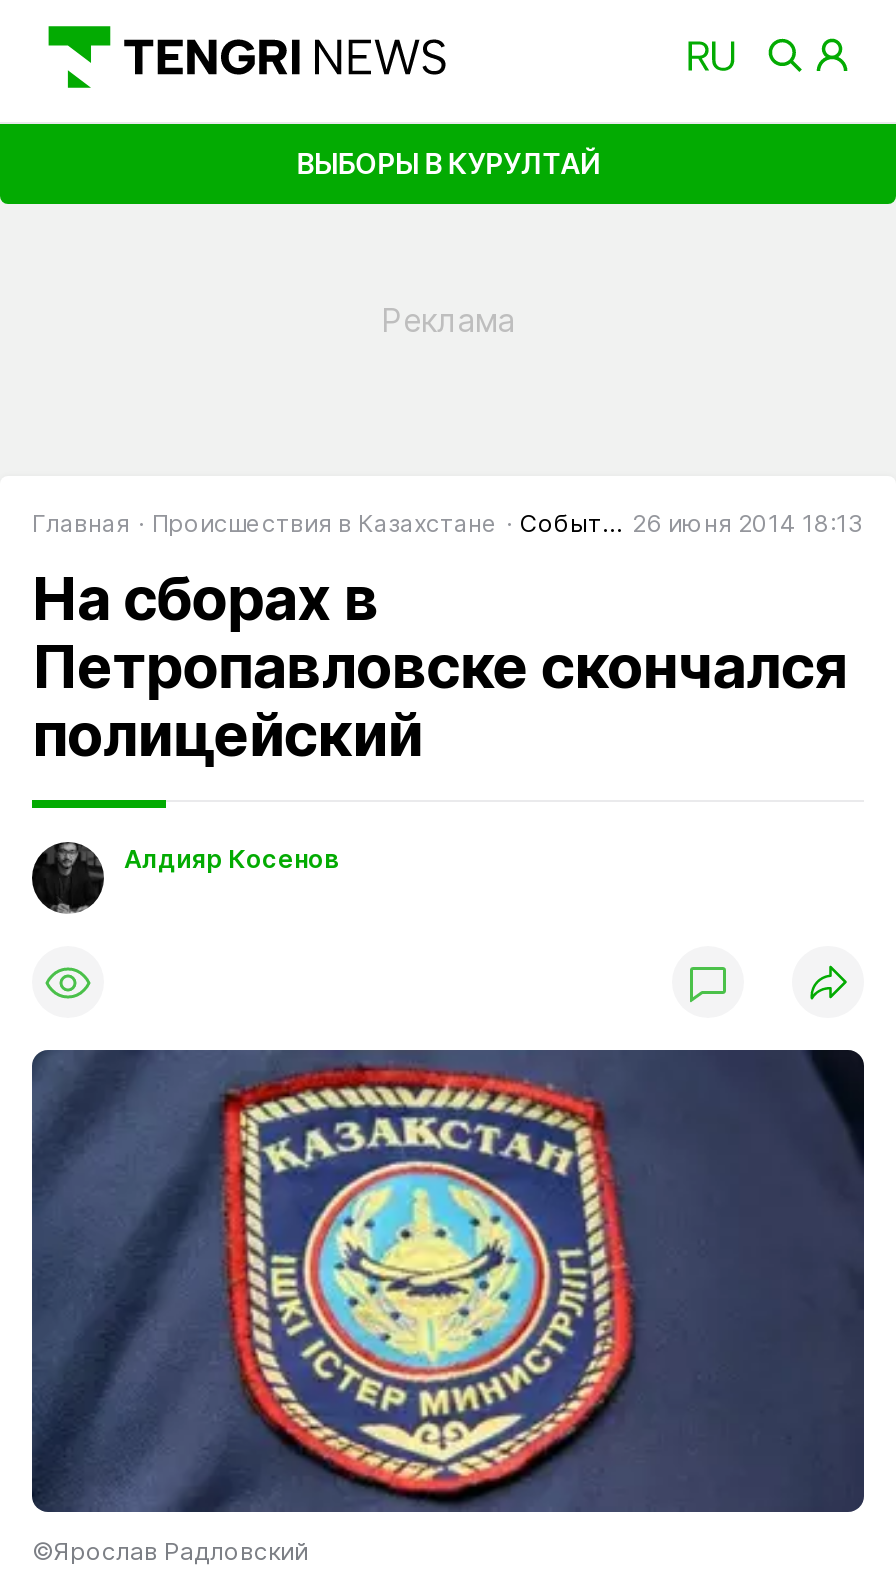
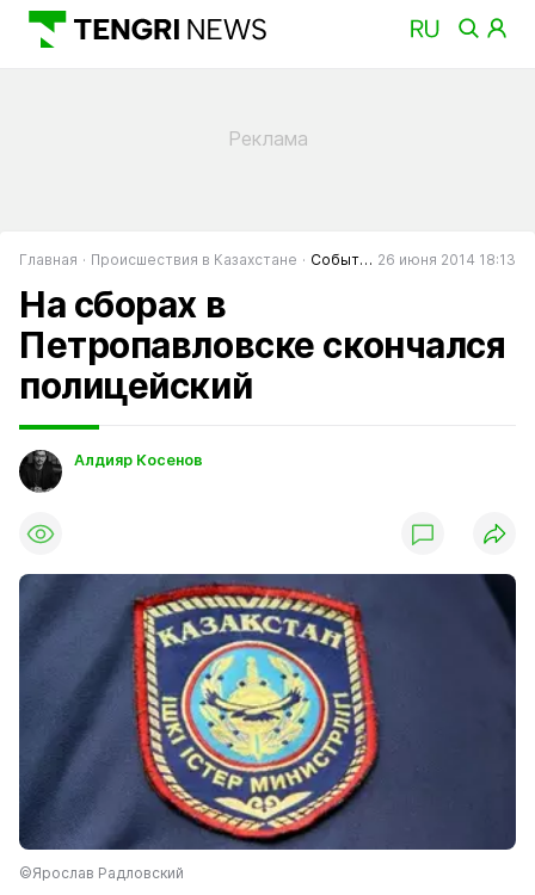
[296,145,600,179] ВЫБОРЫ В КУРУЛТАЙ -> none

